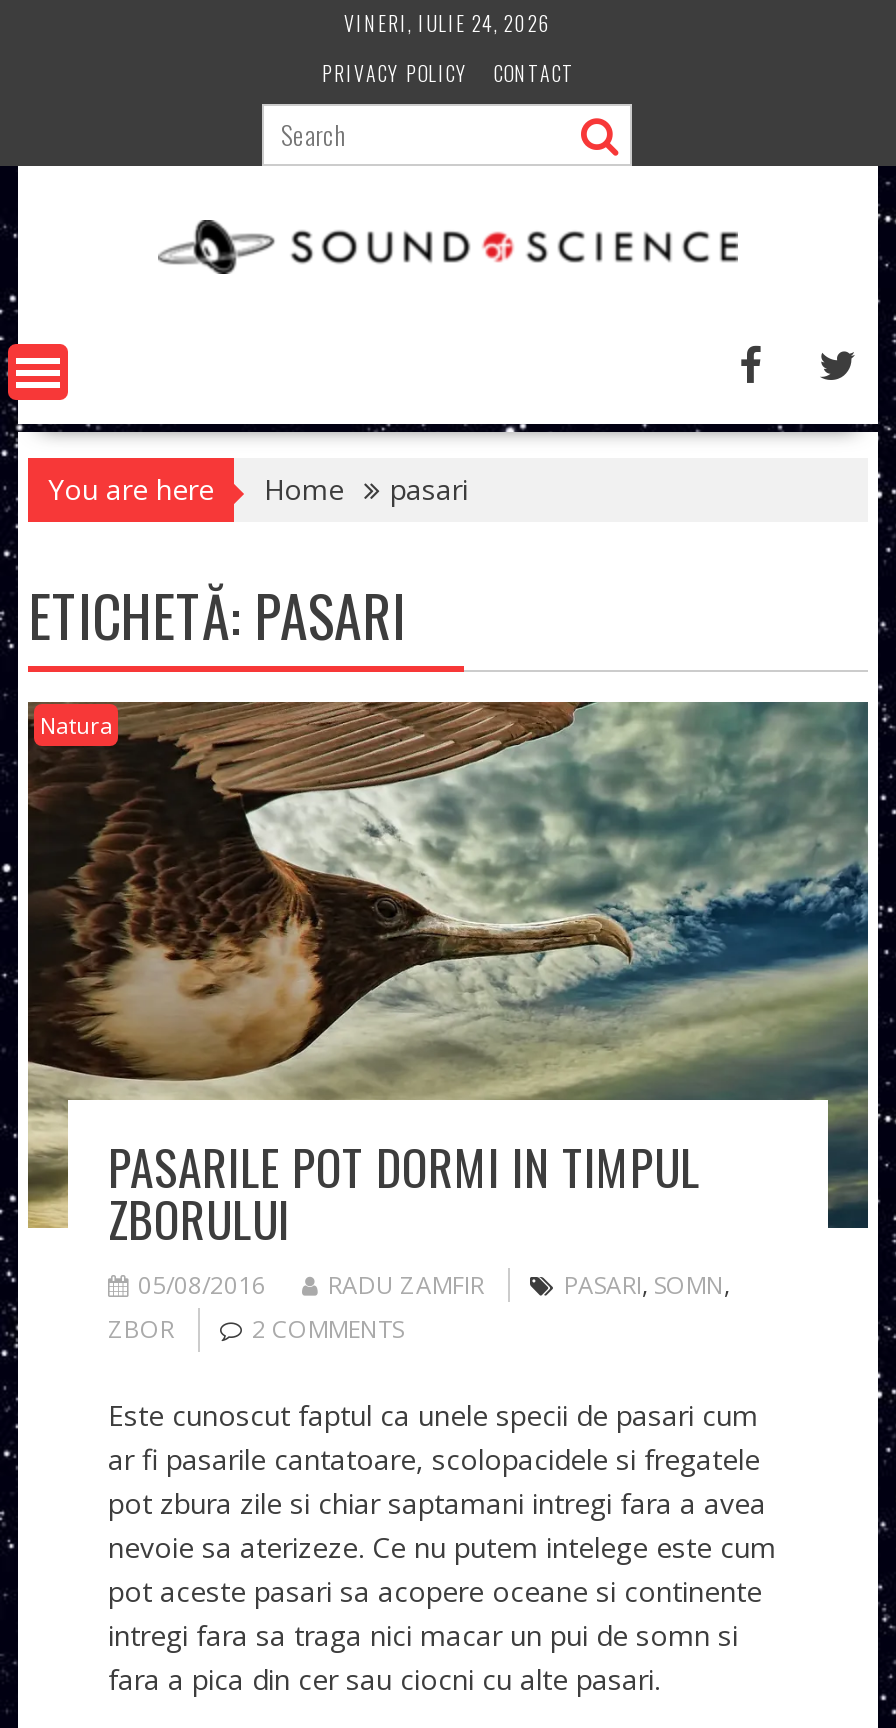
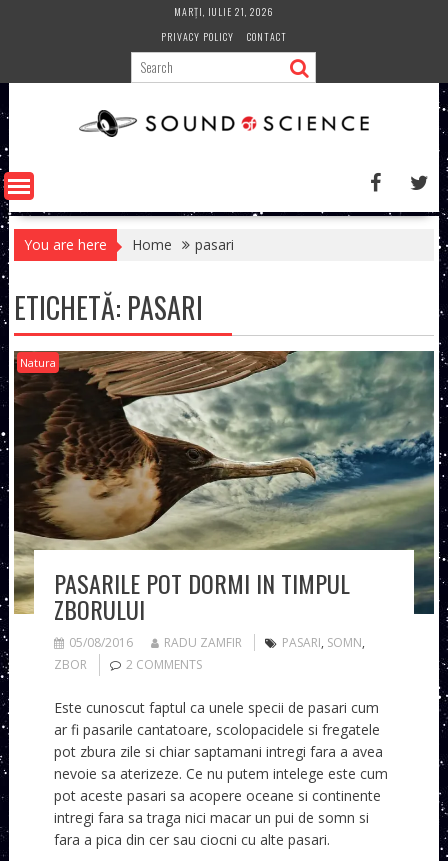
[344,8,552,38] VINERI, IULIE 24, 2026 -> [174,4,274,19] MARȚI, IULIE 21, 2026

